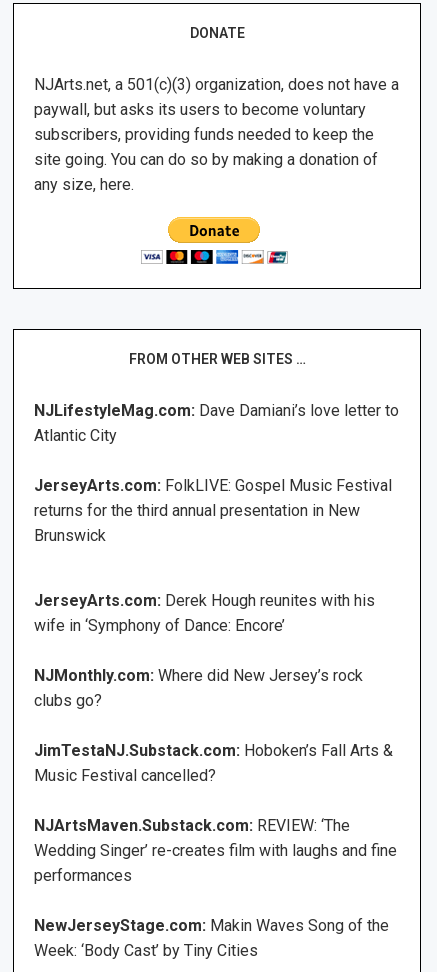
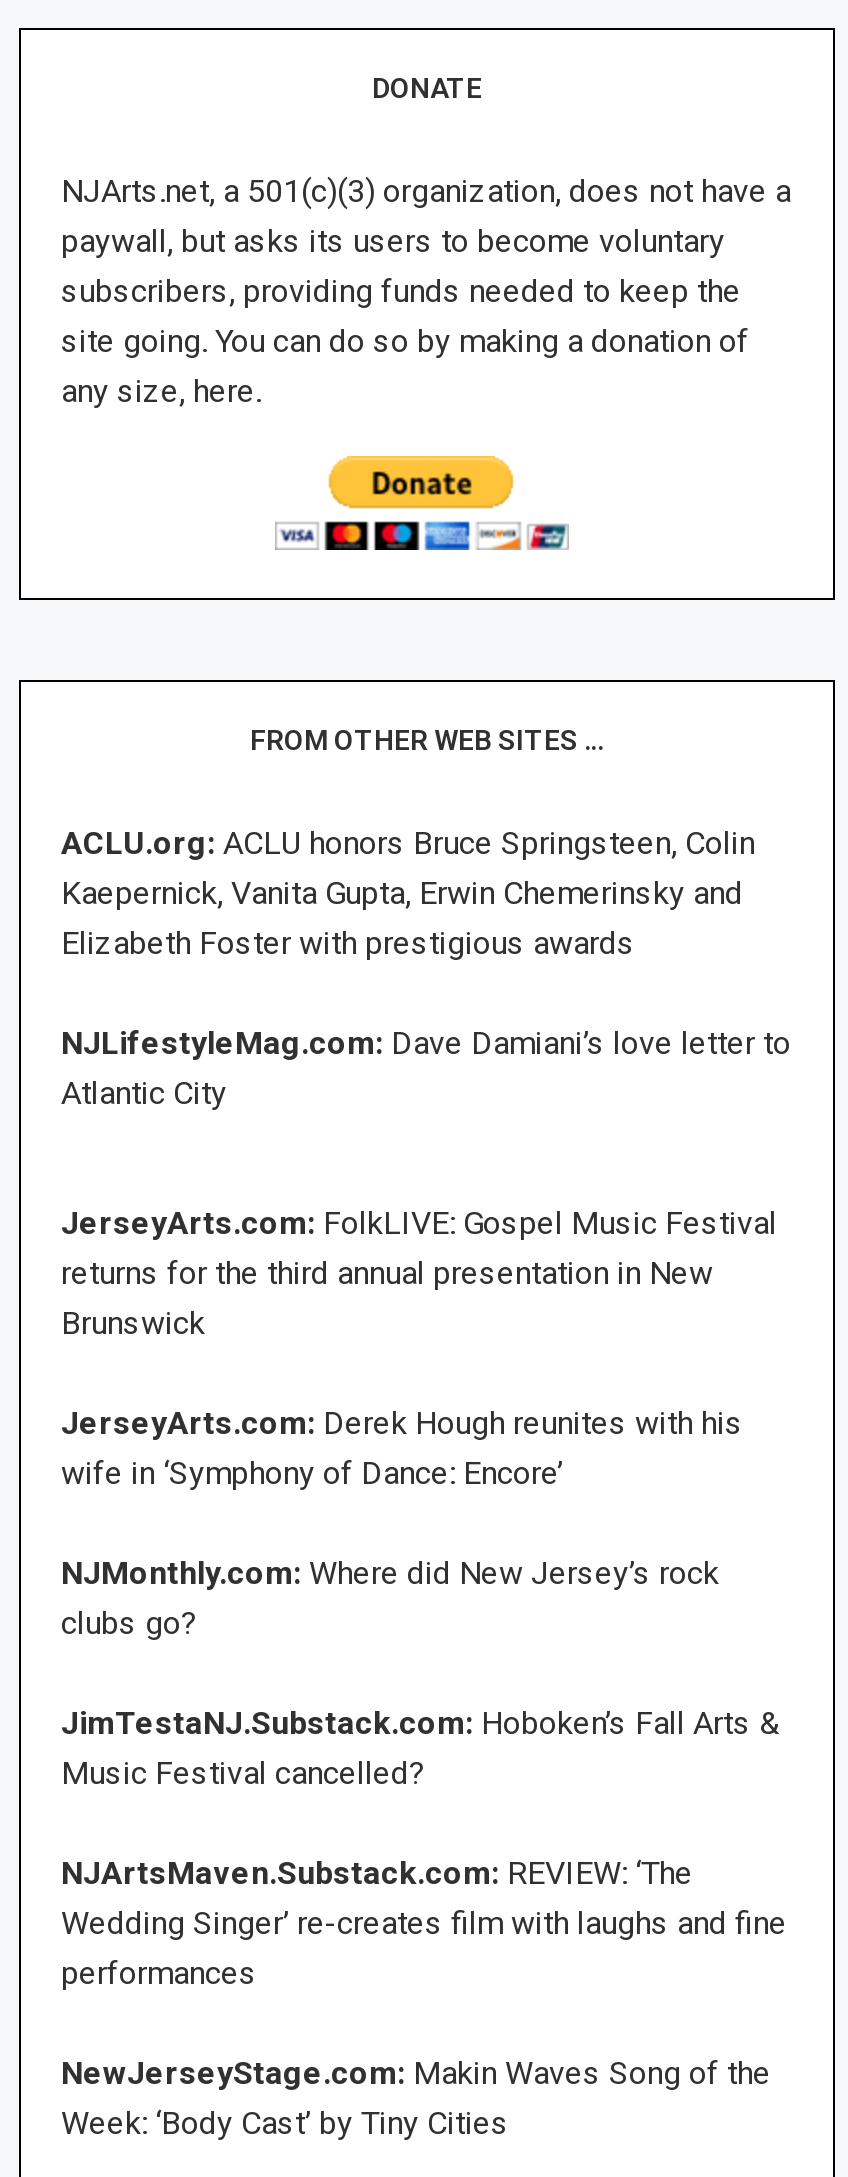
none -> [61,824,755,962] ACLU.org: ACLU honors Bruce Springsteen, Colin | Kaepernick, Vanita Gupta, Erwin Chemerinsky and | Elizabeth Foster with prestigious awards

